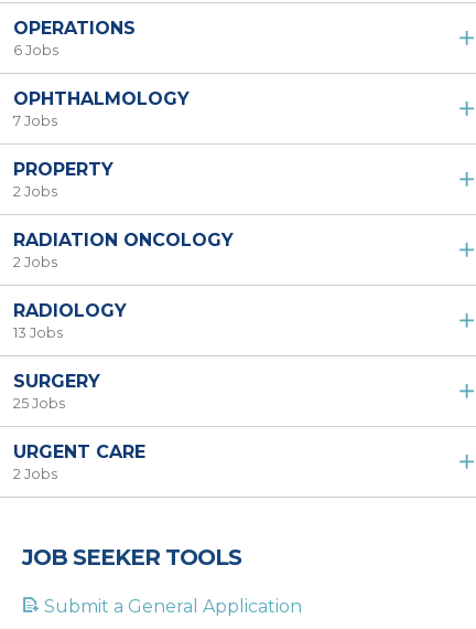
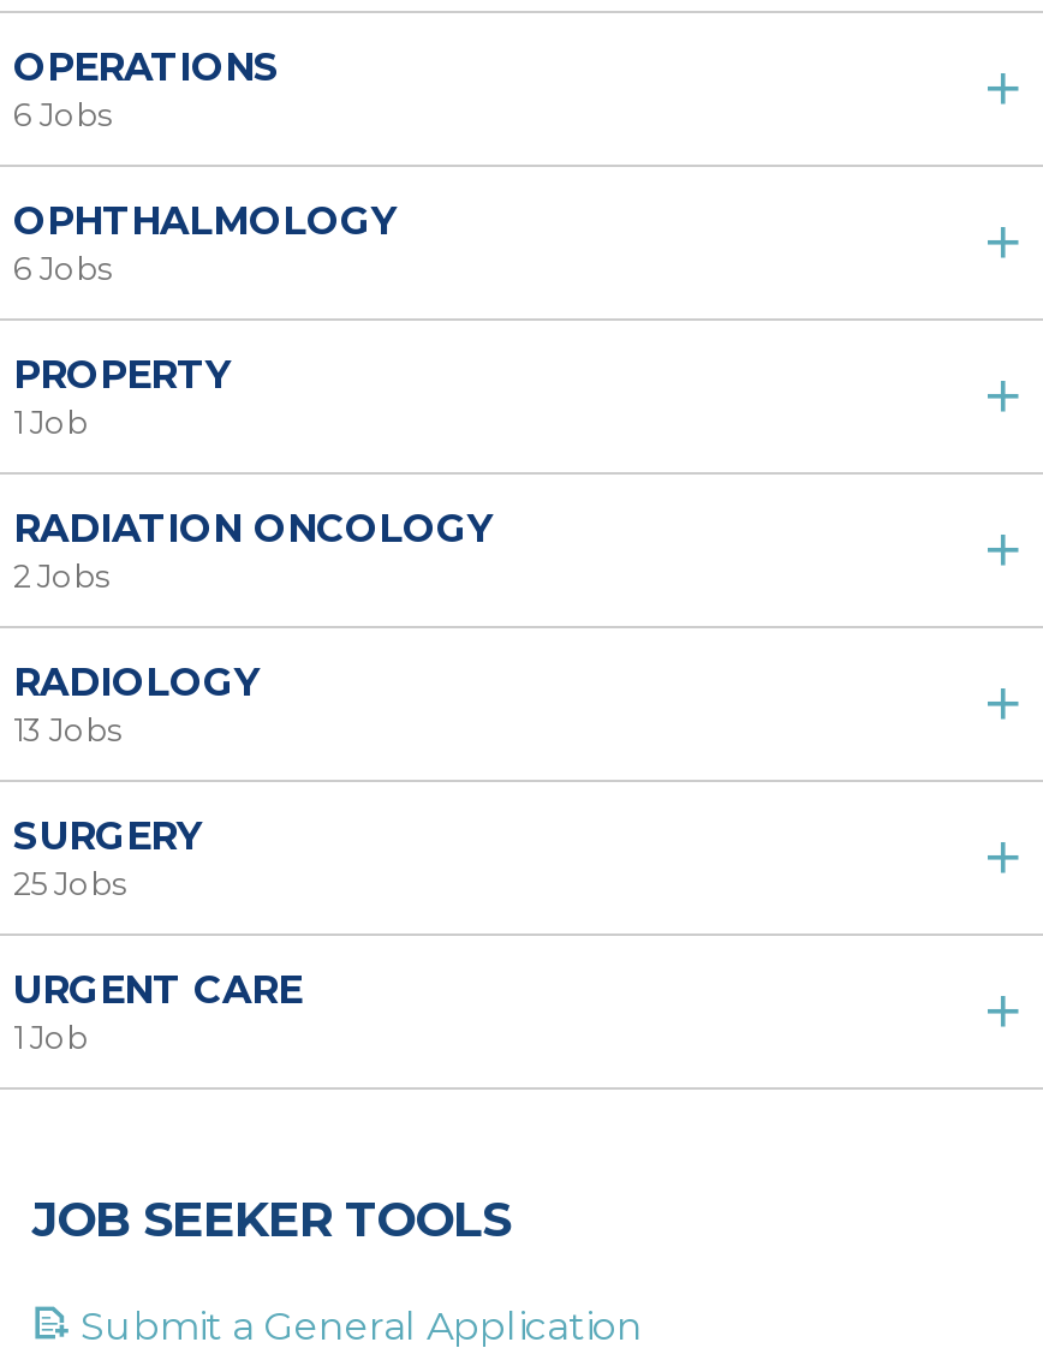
[13,113,57,129] 7 Jobs -> [13,251,112,287] 6 Jobs
[13,183,57,200] 2 Jobs -> [13,405,88,441] 1 Job
[13,466,57,482] 2 Jobs -> [13,1020,88,1056] 1 Job

